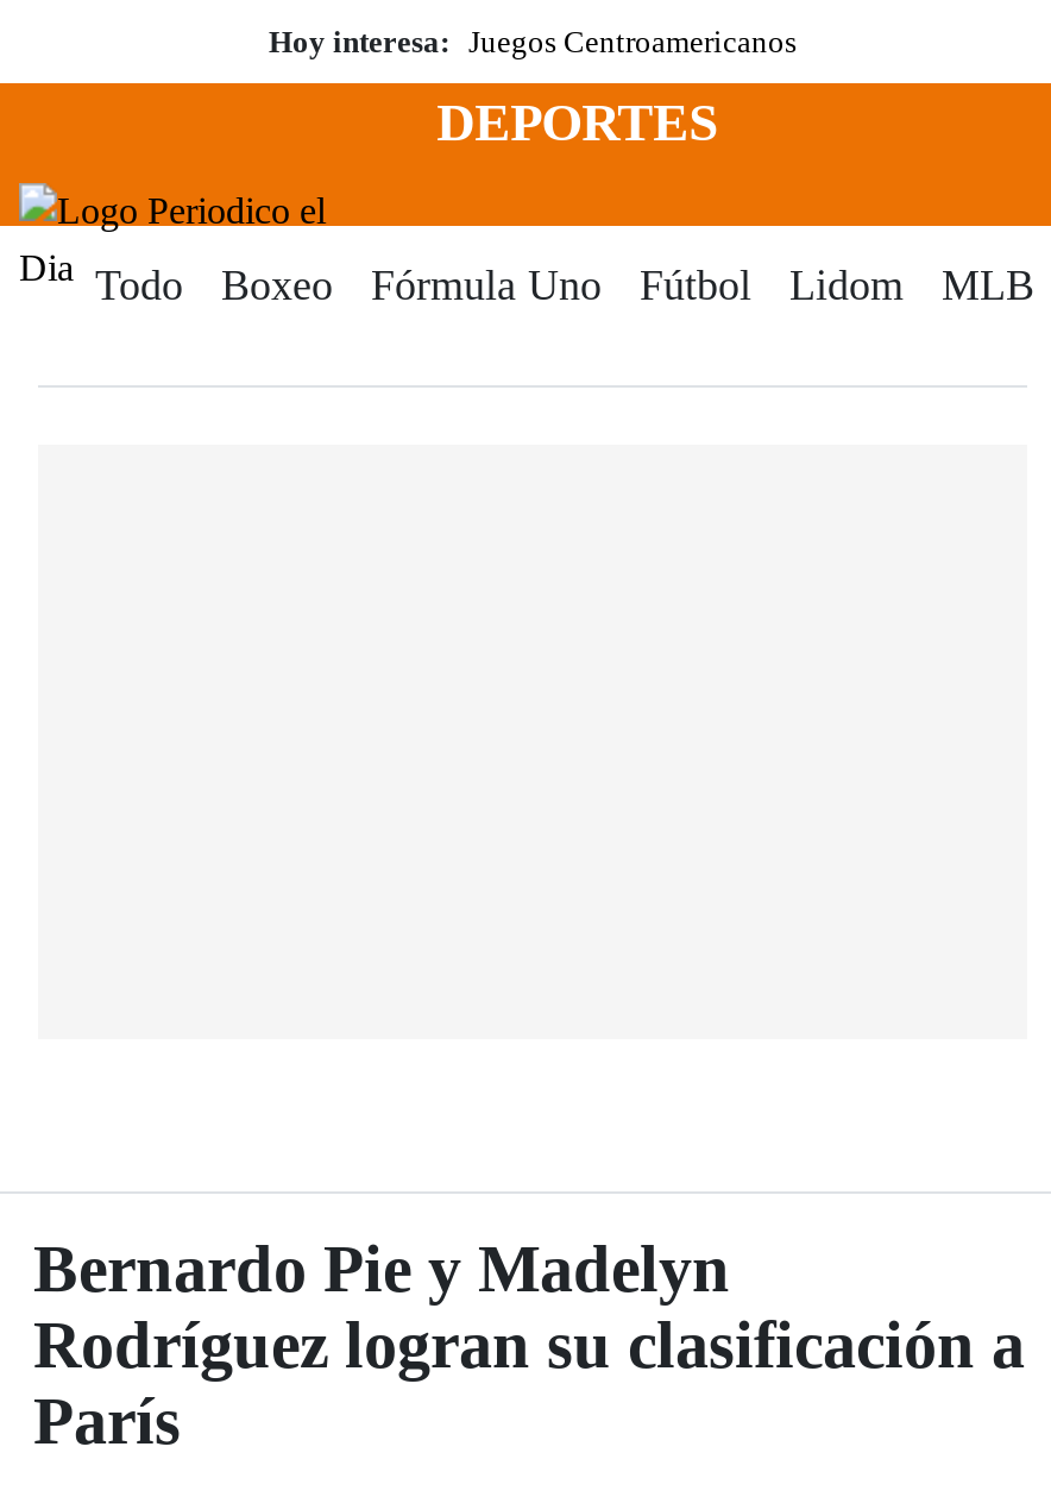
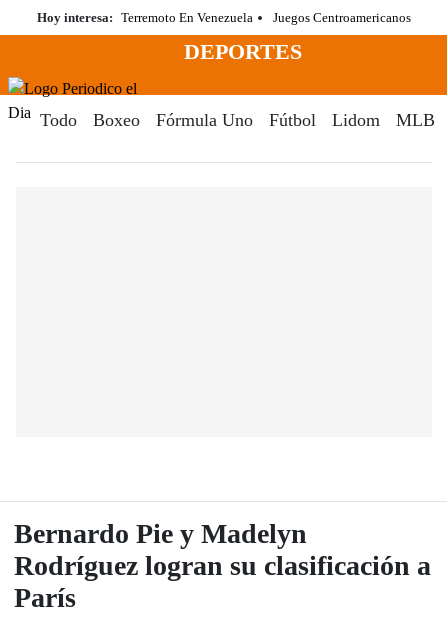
[269,24,797,59] Hoy interesa: Juegos Centroamericanos -> [37,10,411,25] Hoy interesa: Terremoto En Venezuela | Juegos Centroamericanos

